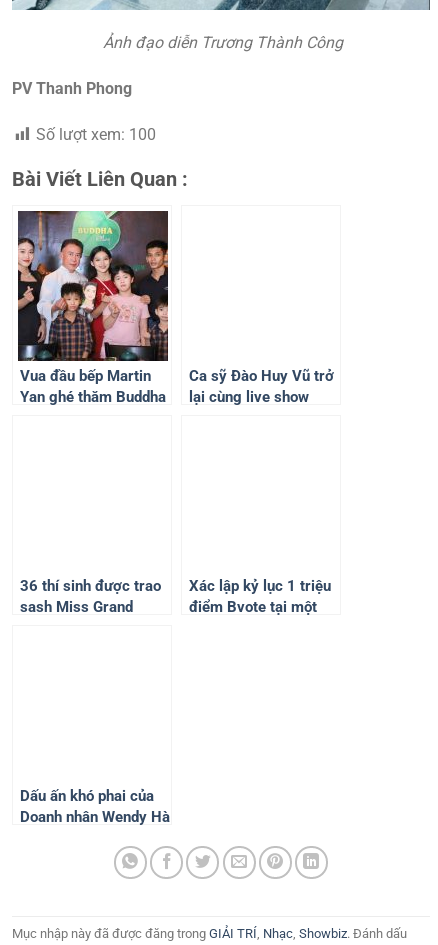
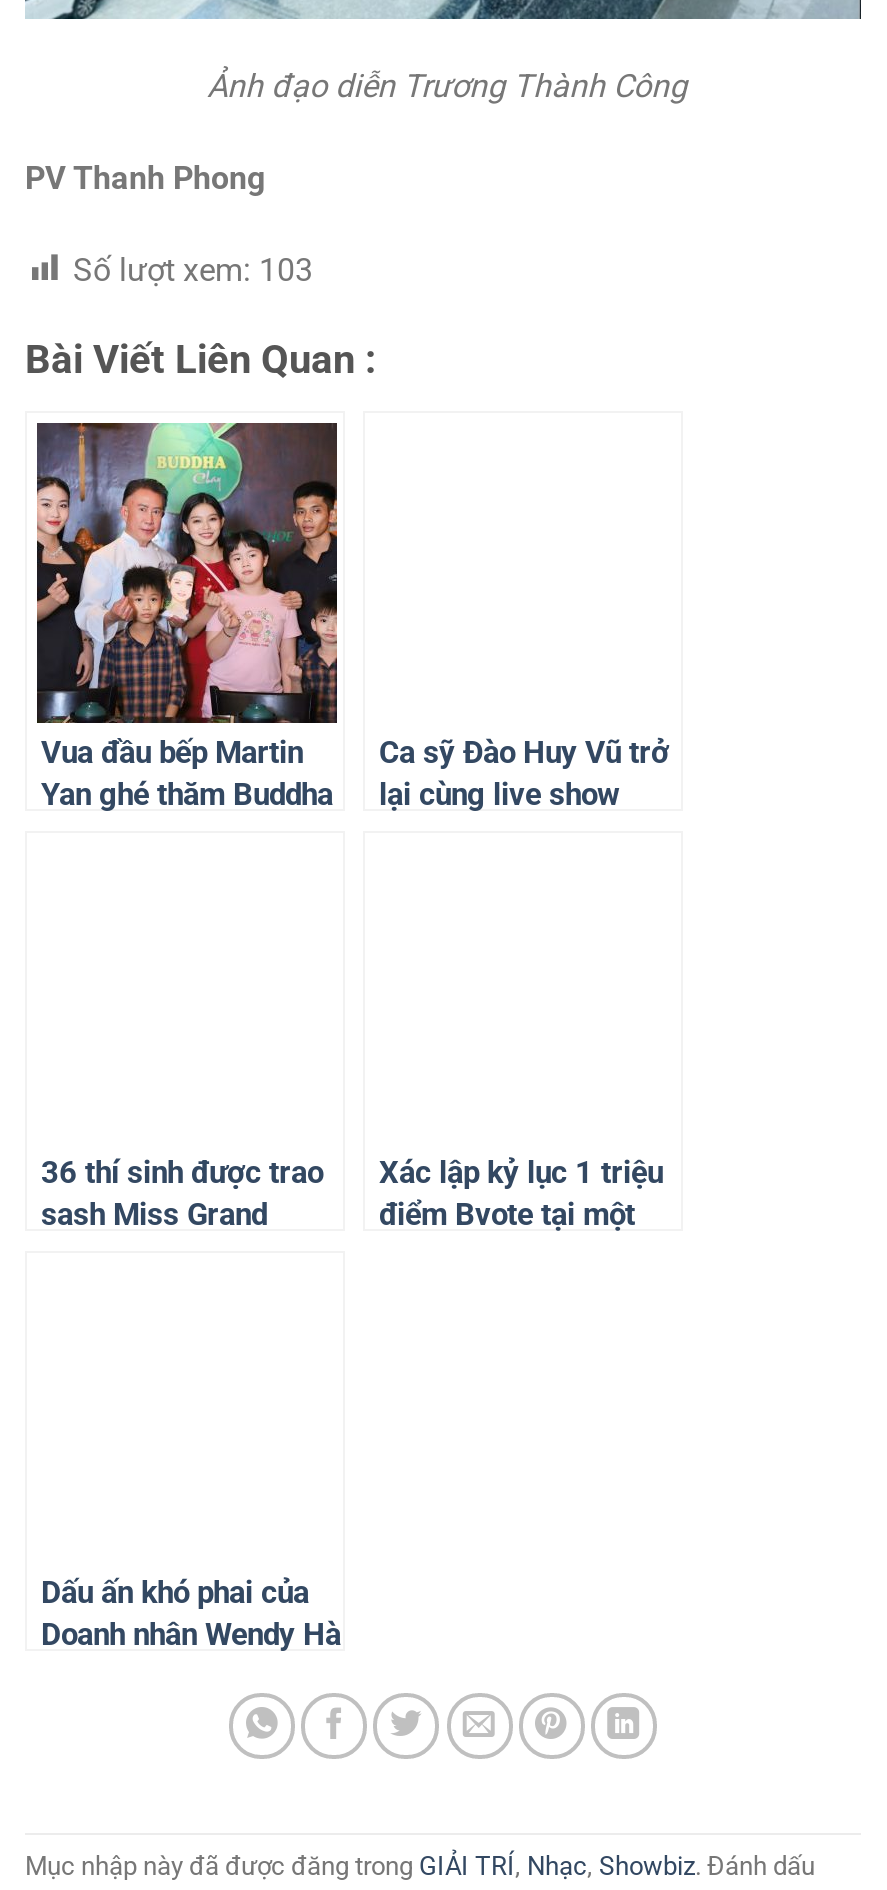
[36,125,156,144] Số lượt xem: 100 -> [73,250,313,288] Số lượt xem: 103

